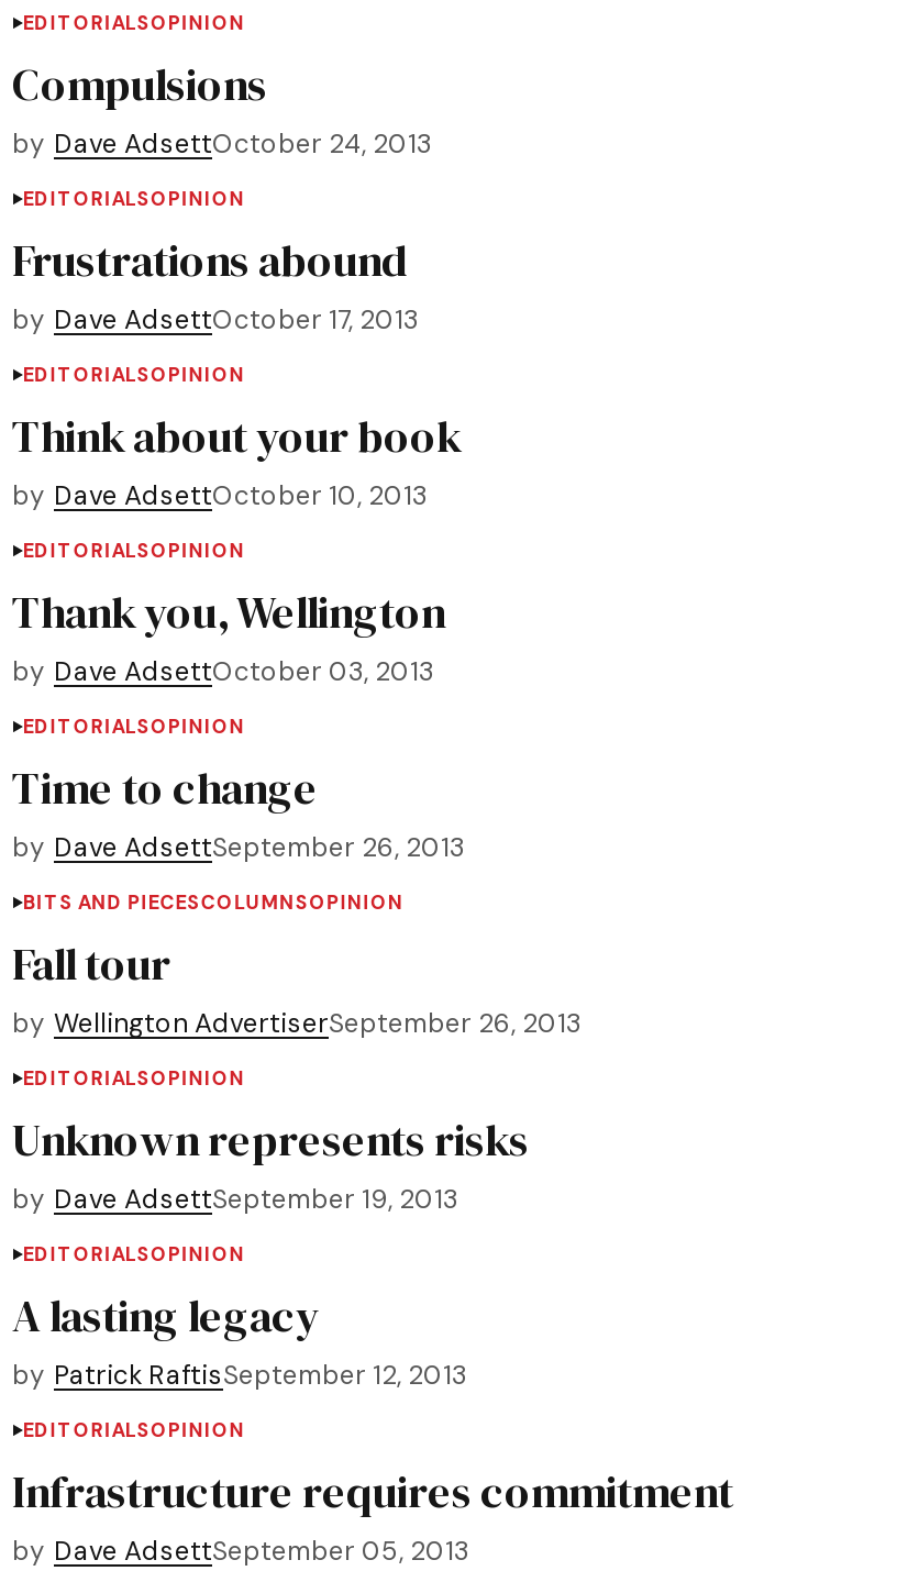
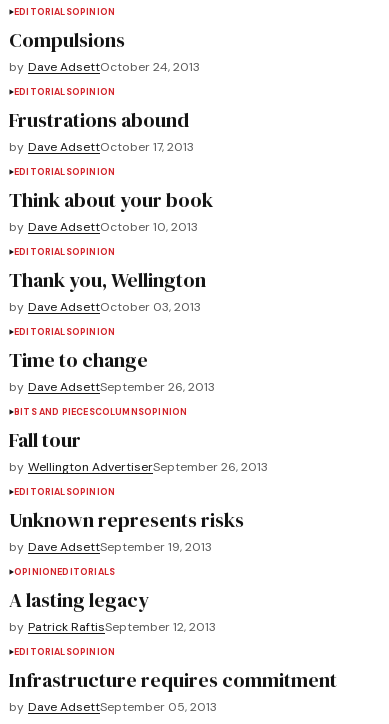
[23,1241,245,1268] EDITORIALSOPINION -> [14,566,115,578] OPINIONEDITORIALS

